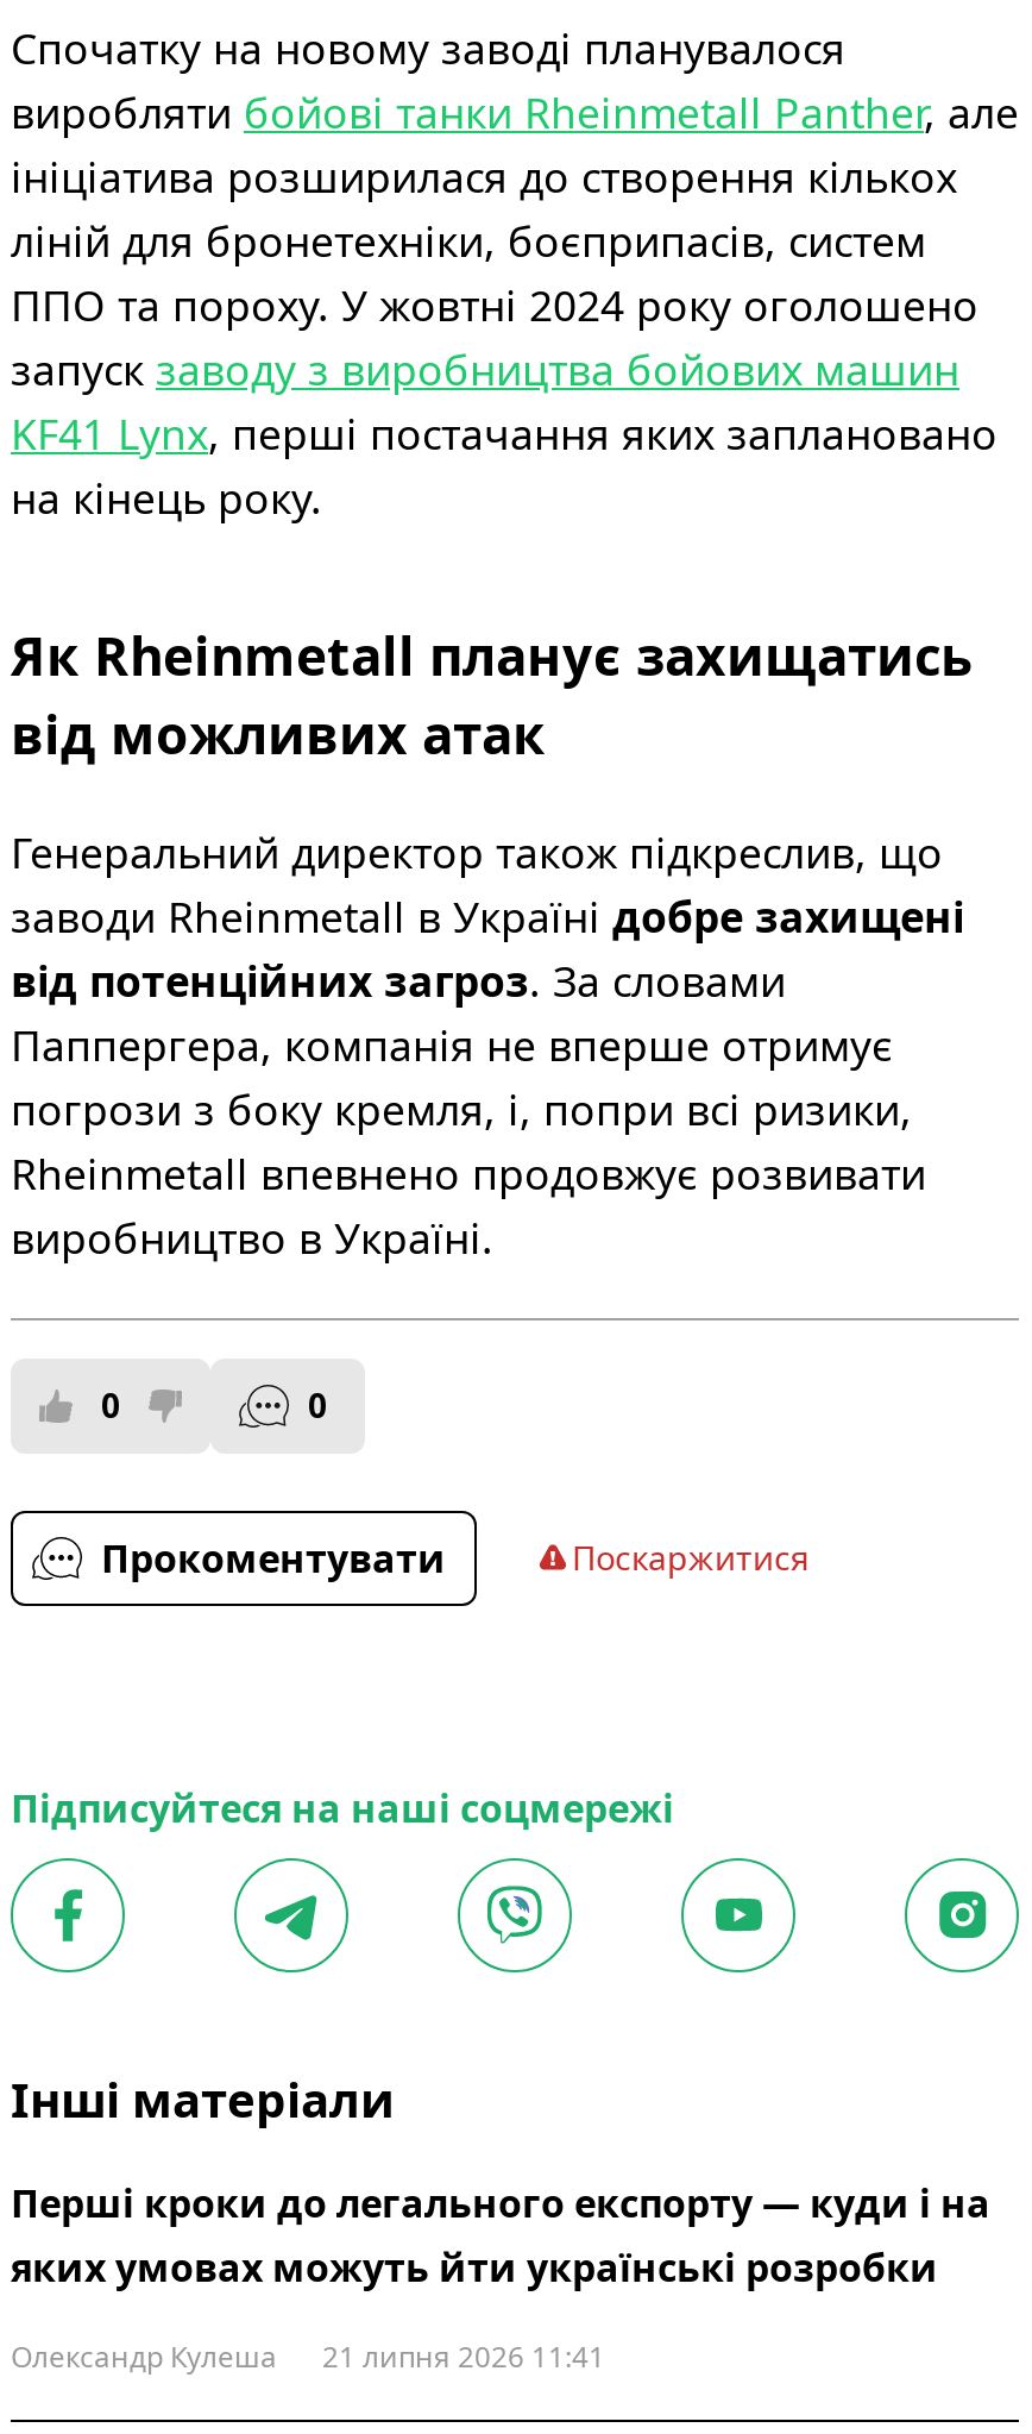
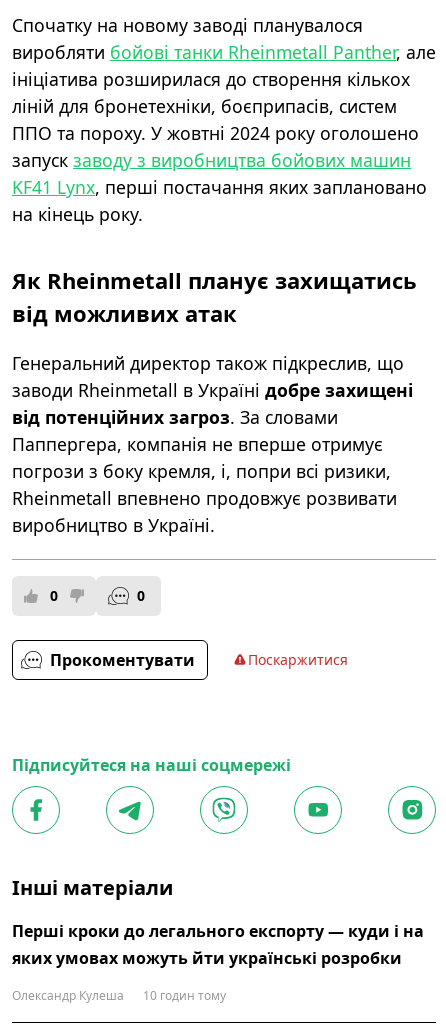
[11,2336,605,2377] Олександр Кулеша 21 липня 2026 11:41 -> [12,987,226,1004] Олександр Кулеша 10 годин тому

